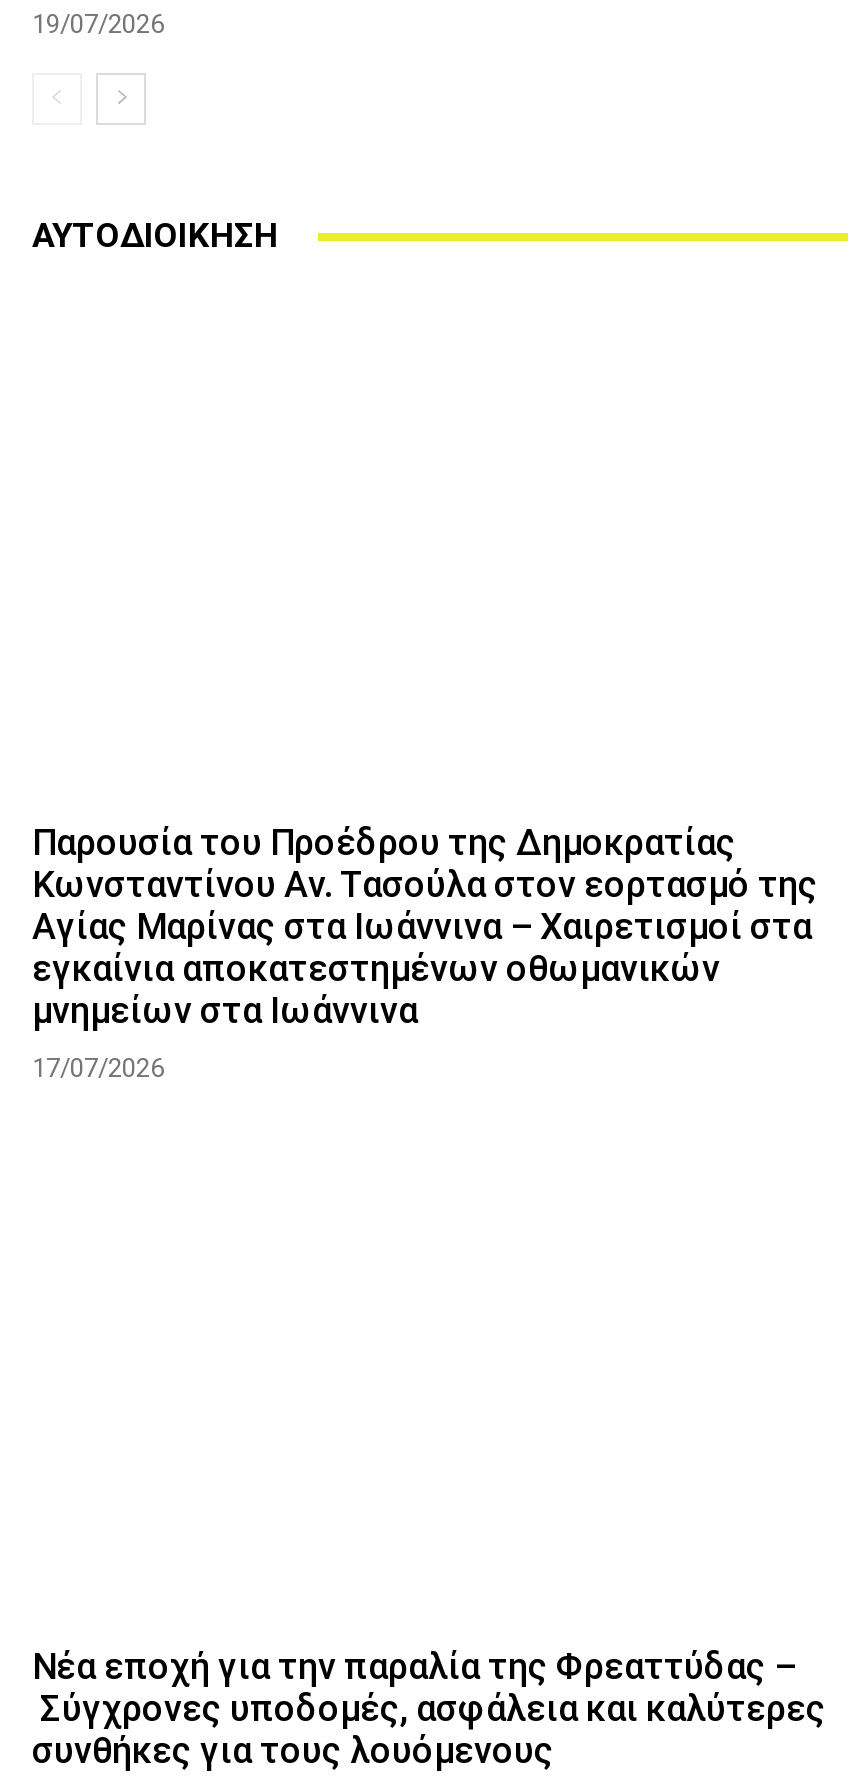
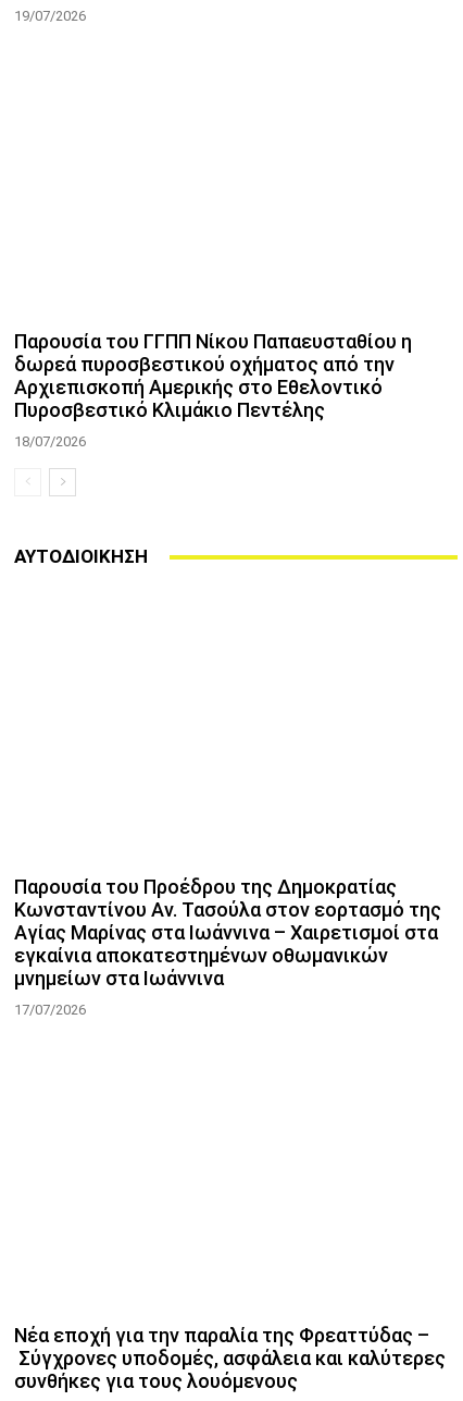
none -> [14,330,412,450] Παρουσία του ΓΓΠΠ Νίκου Παπαευσταθίου η | δωρεά πυροσβεστικού οχήματος από την | Αρχιεπισκοπή Αμερικής στο Εθελοντικό | Πυροσβεστικό Κλιμάκιο Πεντέλης | 18/07/2026

